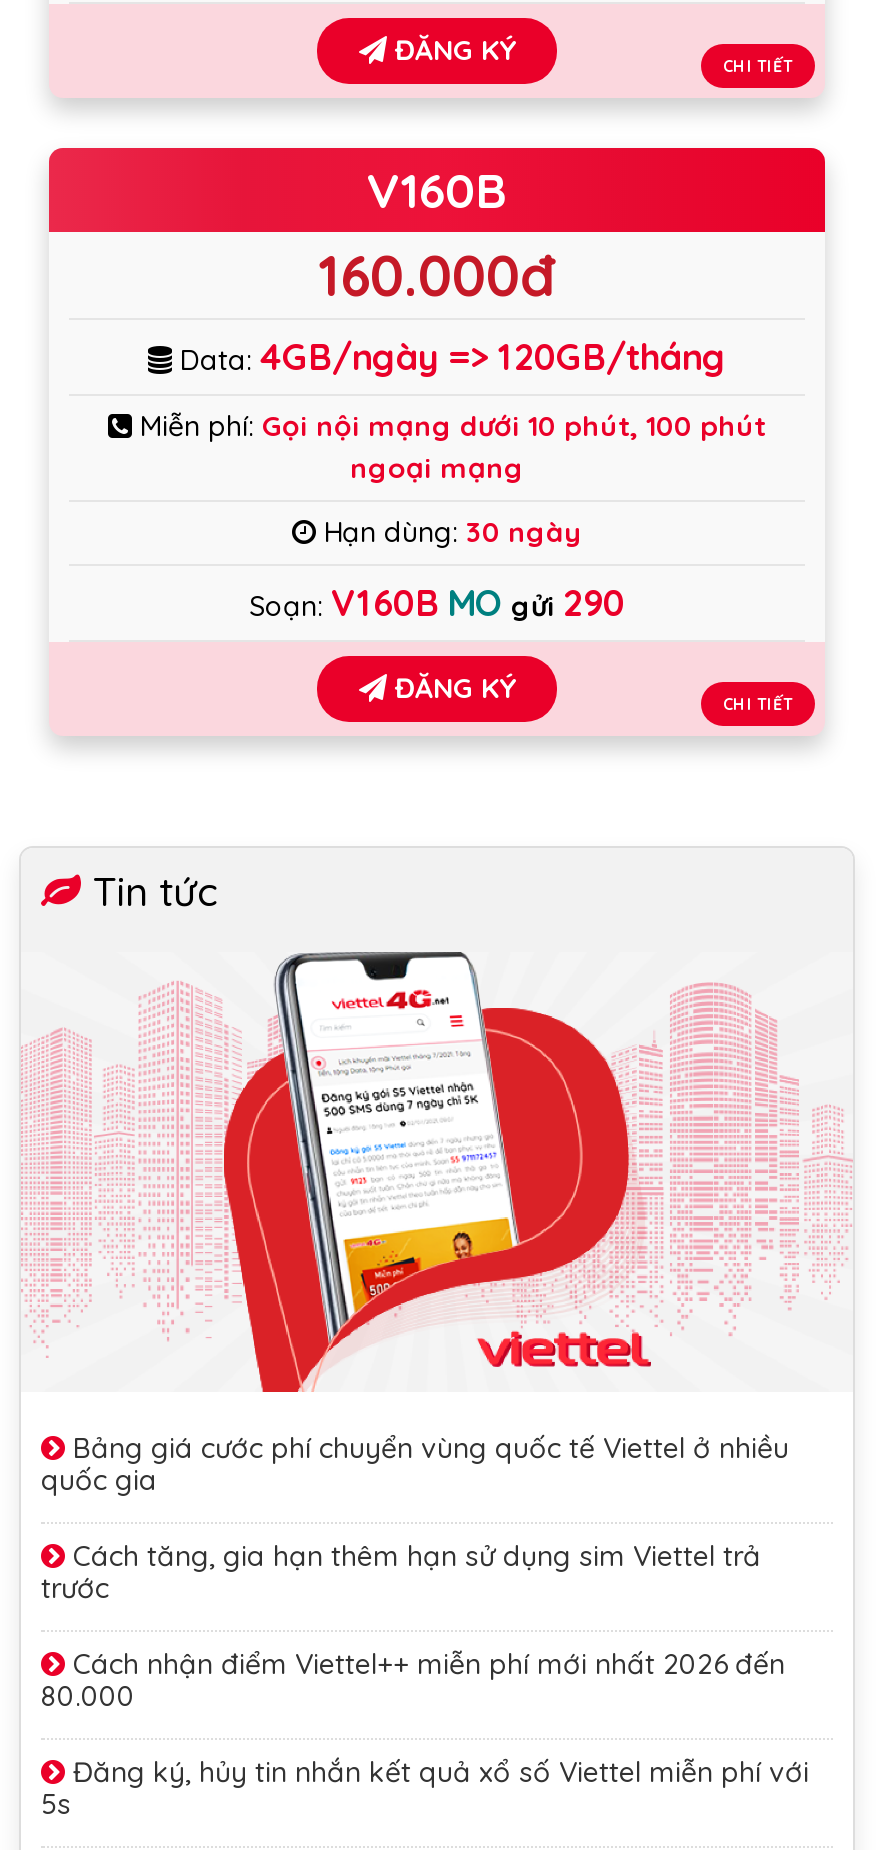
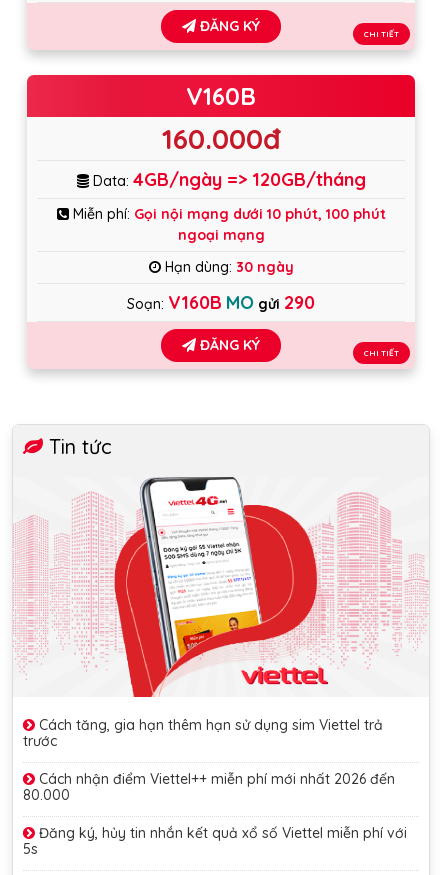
[41,1429,789,1497] Bảng giá cước phí chuyển vùng quốc tế Viettel ở nhiều | quốc gia -> none

